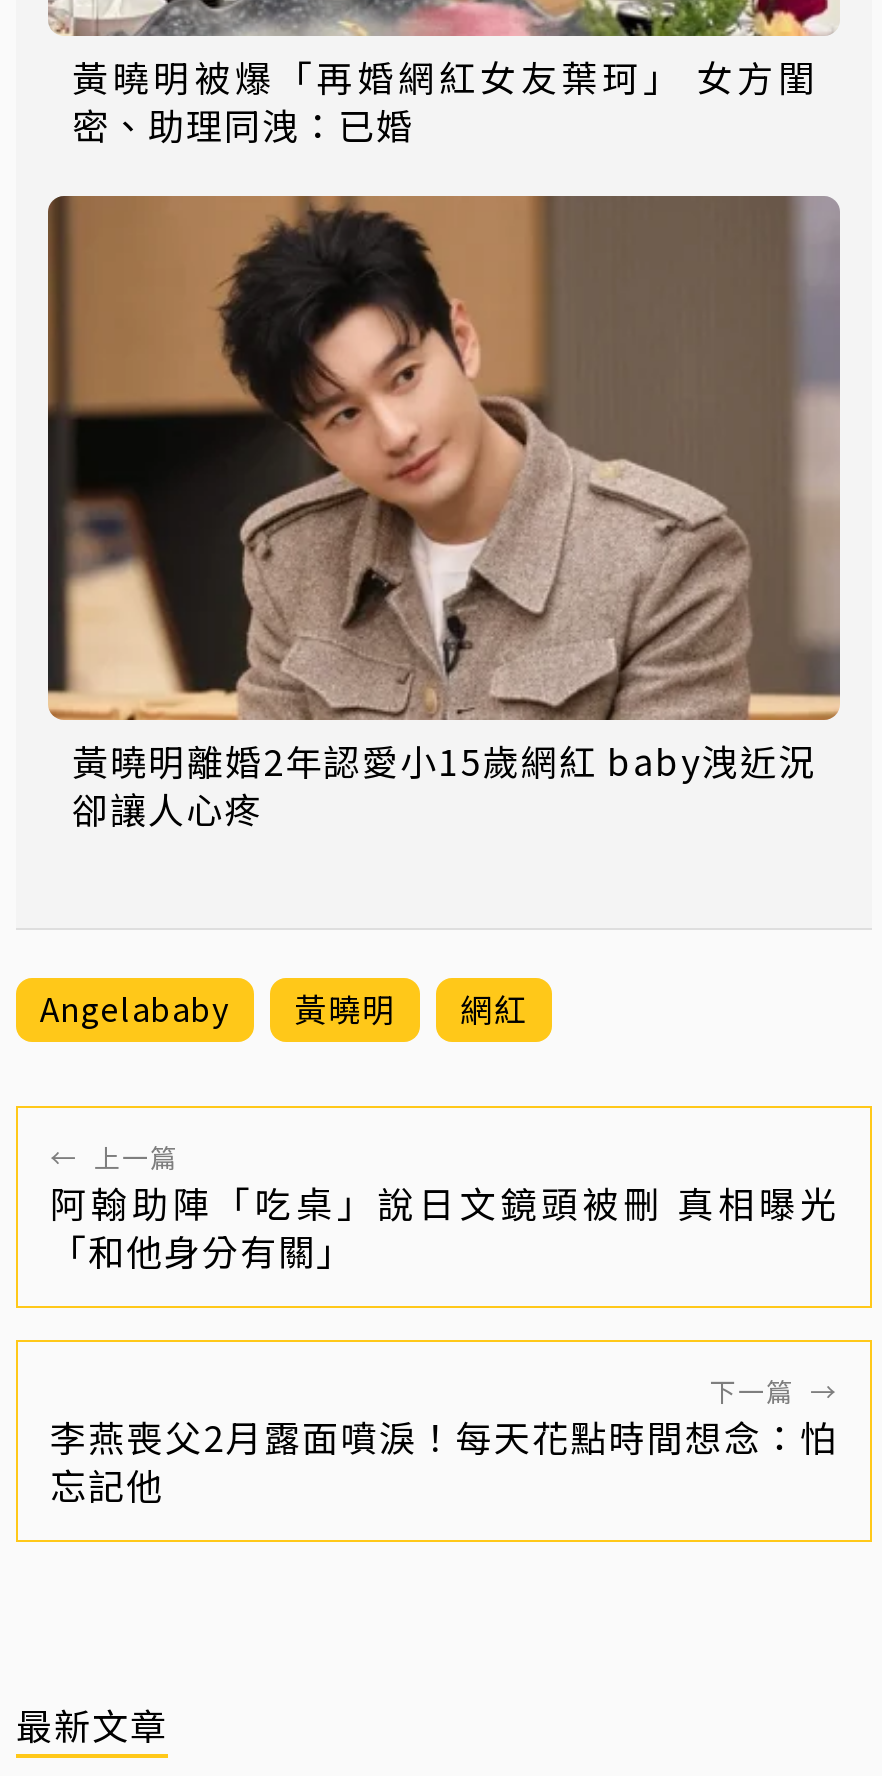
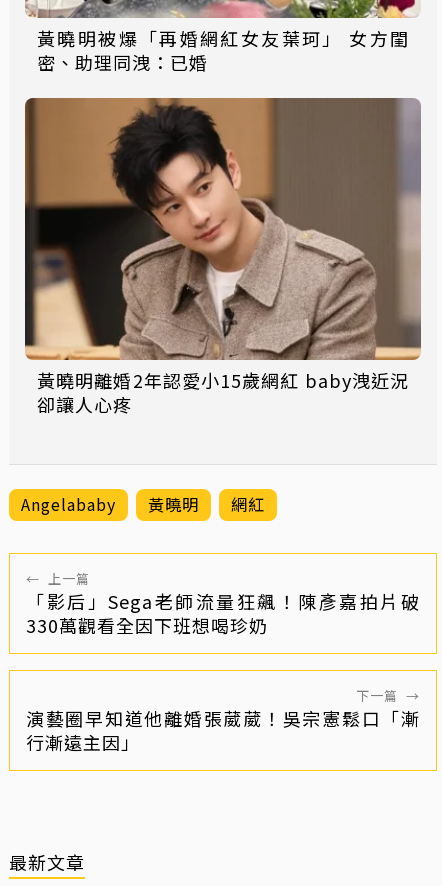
[50,1176,838,1276] 阿翰助陣「吃桌」說日文鏡頭被刪 真相曝光 | 「和他身分有關」 -> [26,588,420,638] 「影后」Sega老師流量狂飆！陳彥嘉拍片破 | 330萬觀看全因下班想喝珍奶
[50,1410,838,1510] 李燕喪父2月露面噴淚！每天花點時間想念：怕 | 忘記他 -> [26,705,420,755] 演藝圈早知道他離婚張葳葳！吳宗憲鬆口「漸 | 行漸遠主因」

